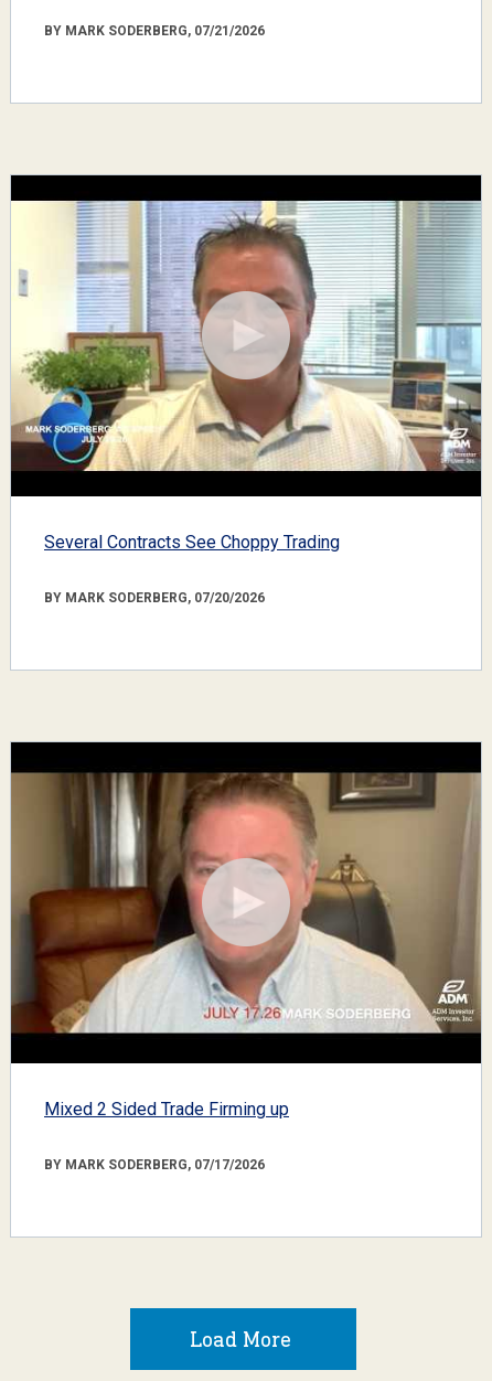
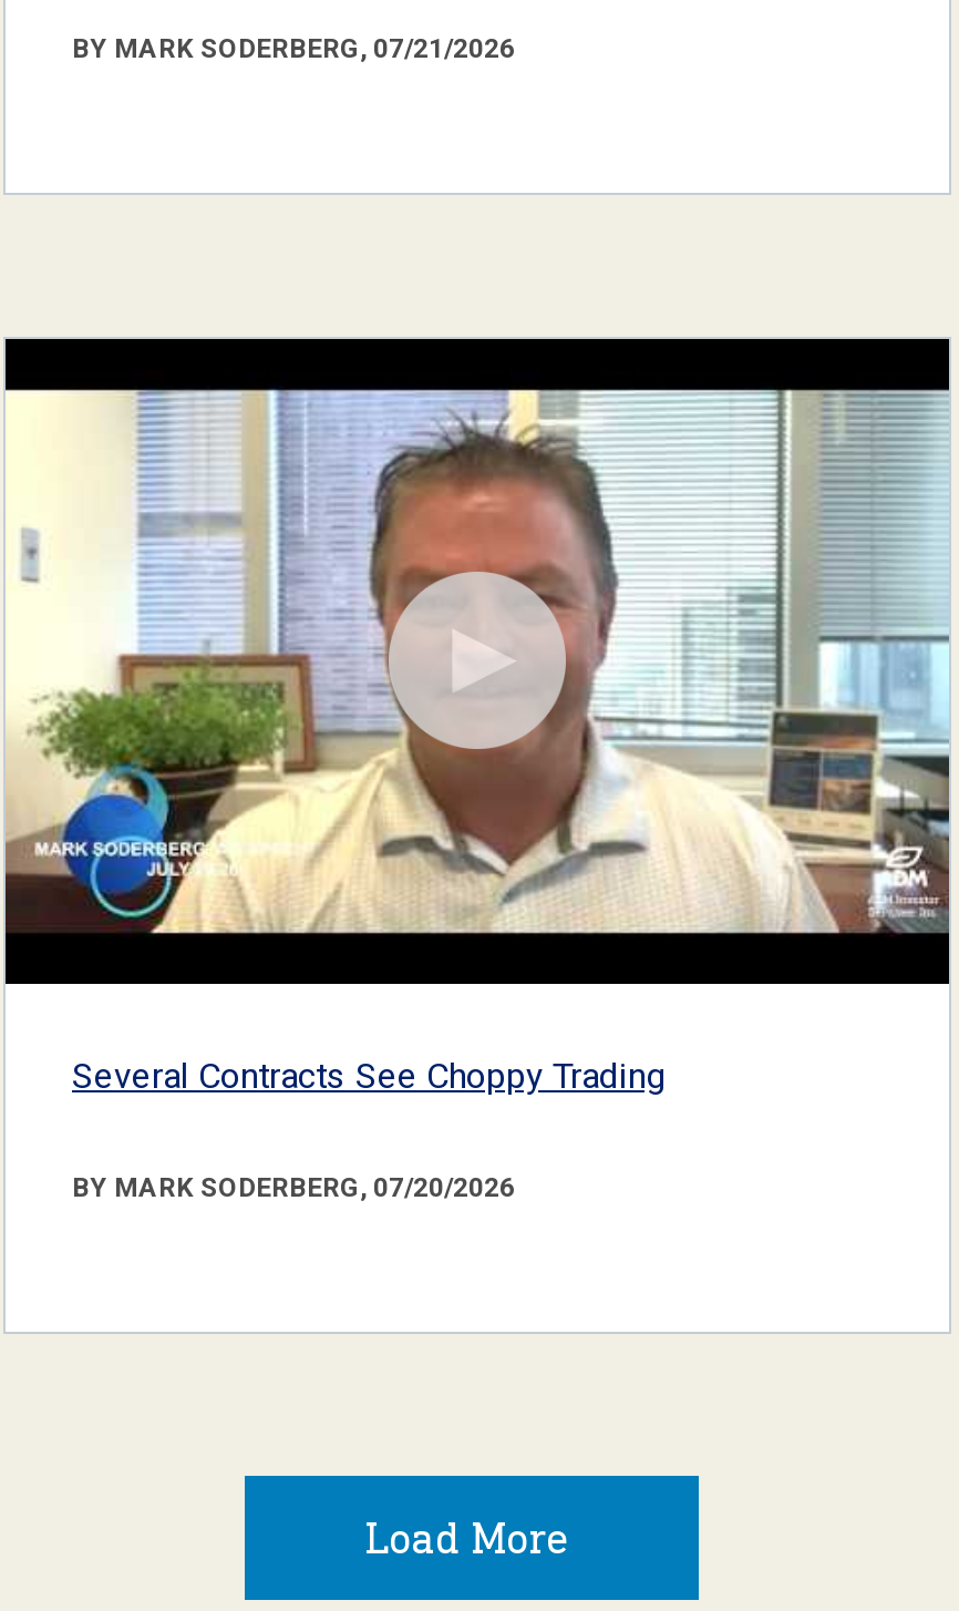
[10,768,482,1038] [image] -> none
[44,1098,289,1172] Mixed 2 Sided Trade Firming up | BY MARK SODERBERG, 07/17/2026 -> none

